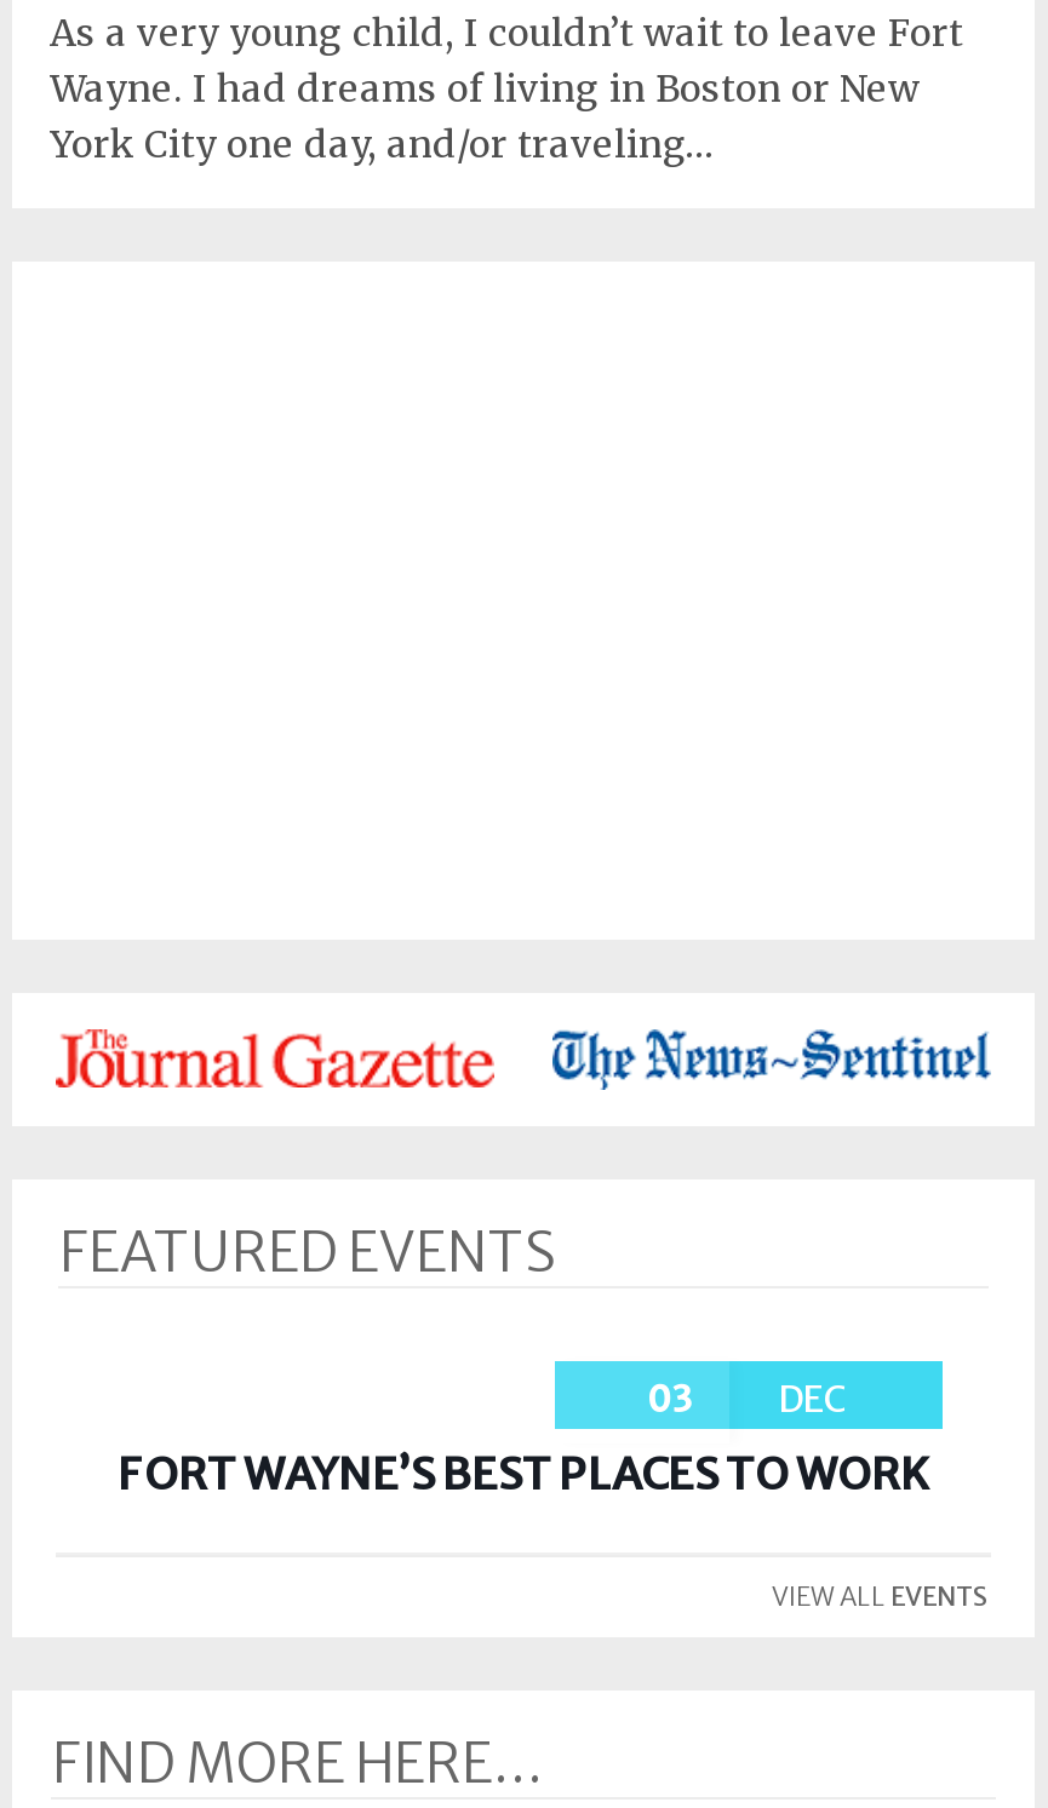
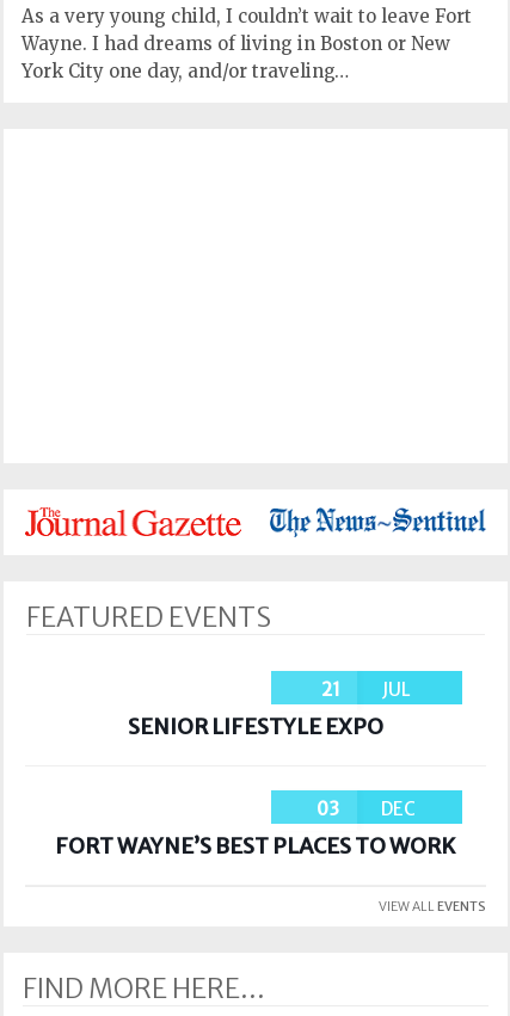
none -> [128,678,411,741] 21 | JUL | SENIOR LIFESTYLE EXPO

